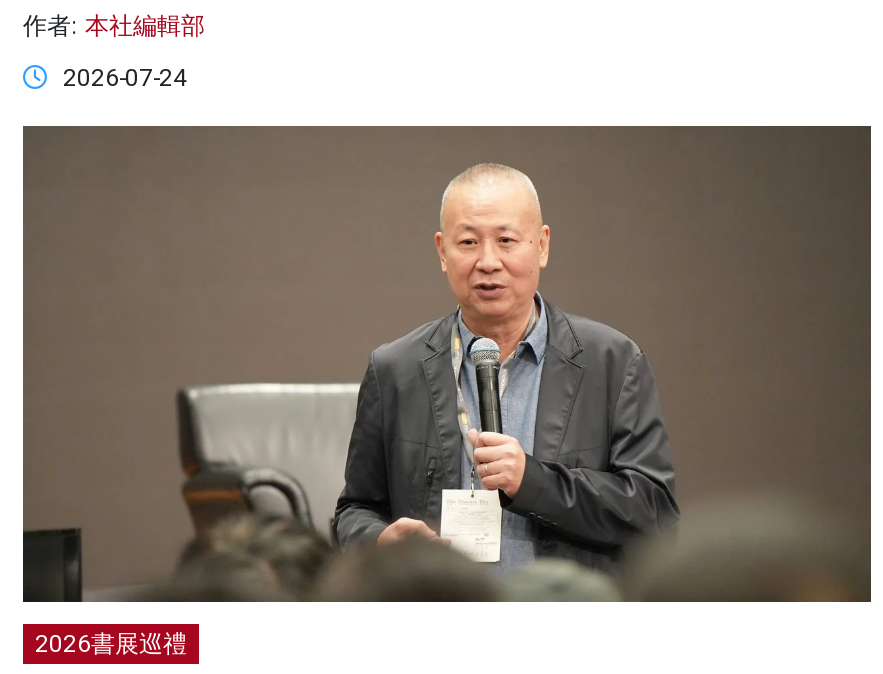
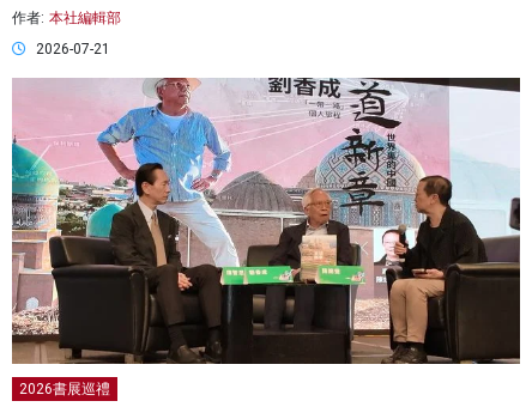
[63,63,187,91] 2026-07-24 -> [36,41,110,58] 2026-07-21
[21,125,873,603] [image] -> [11,77,520,365] [image]

